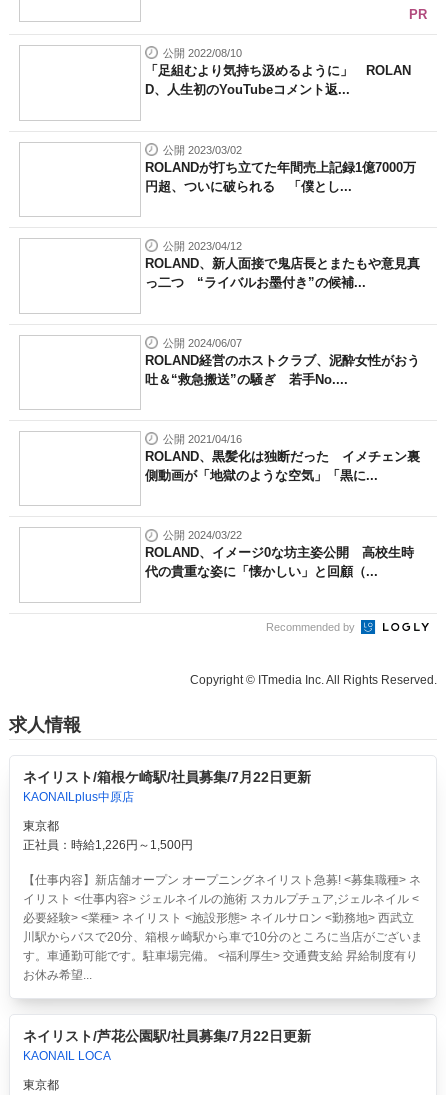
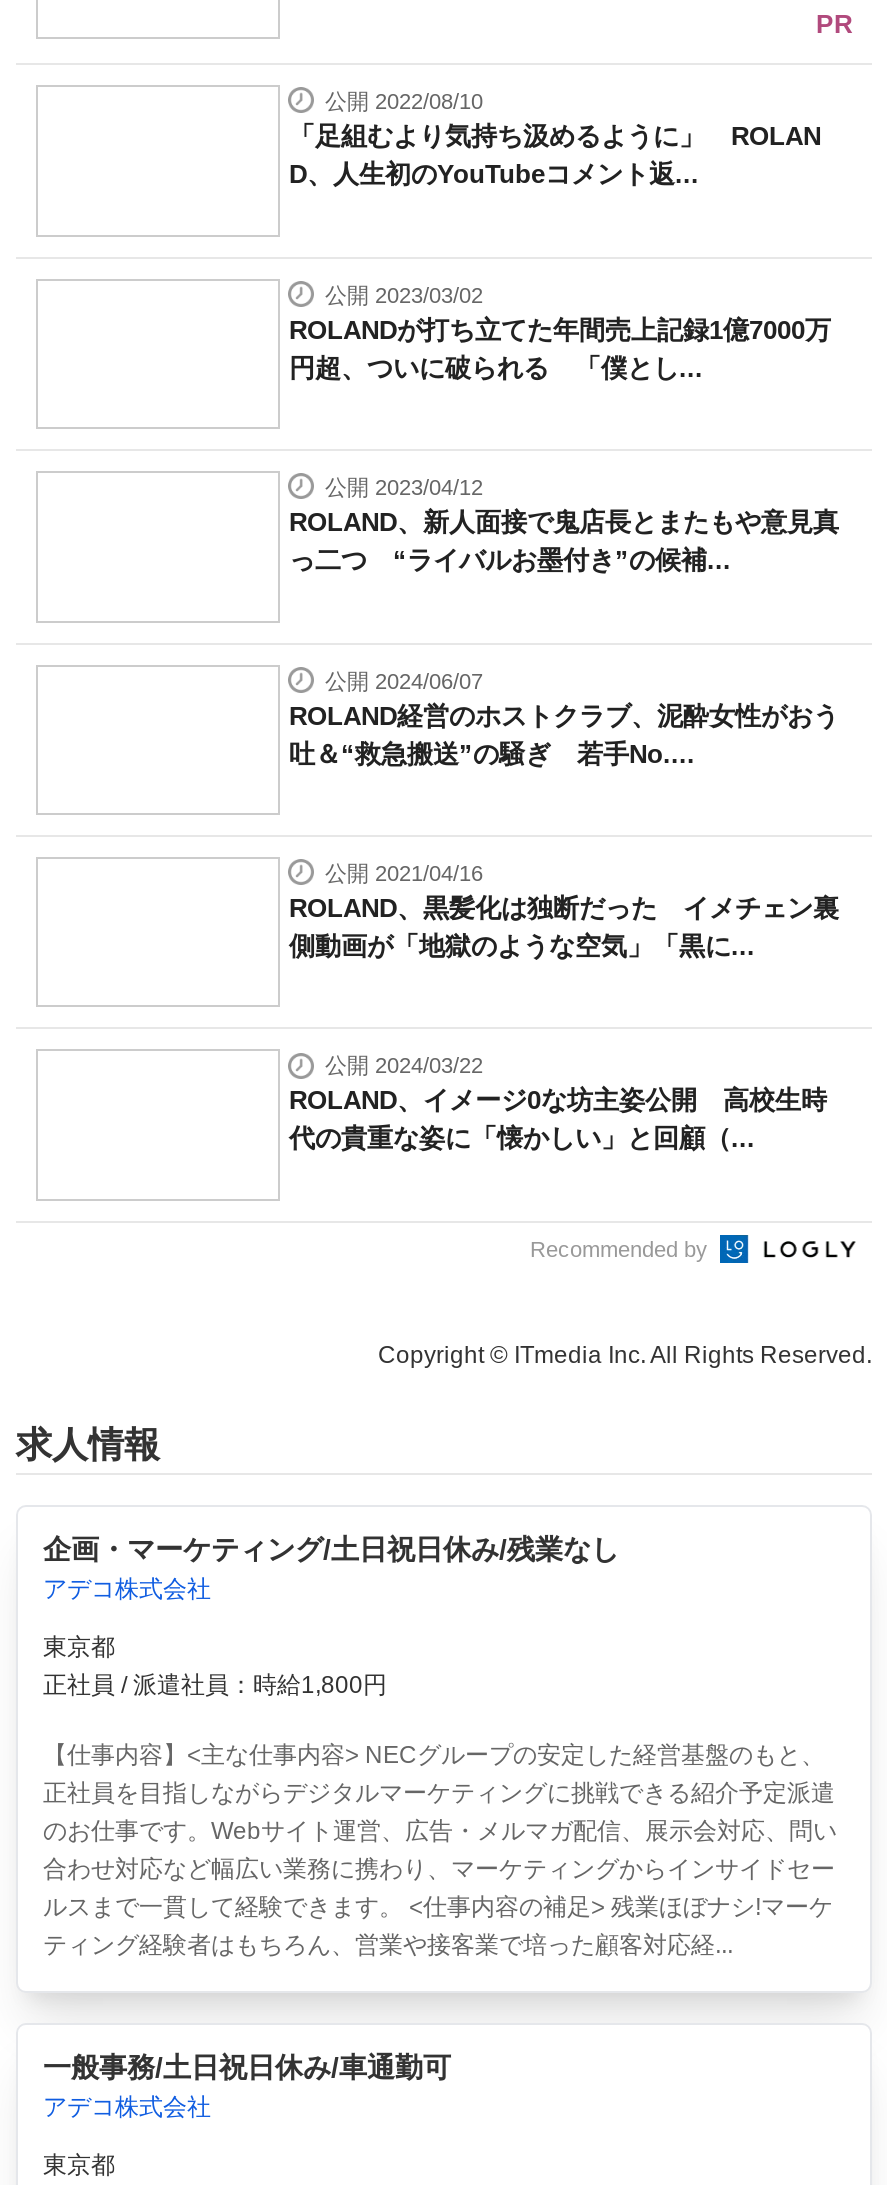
[22,769,310,804] ネイリスト/箱根ケ崎駅/社員募集/7月22日更新 | KAONAILplus中原店 -> [43,1534,619,1604] 企画・マーケティング/土日祝日休み/残業なし | アデコ株式会社
[22,838,192,852] 正社員：時給1,226円～1,500円 -> [43,1672,387,1700] 正社員 / 派遣社員：時給1,800円
[22,873,422,982] 【仕事内容】新店舗オープン オープニングネイリスト急募! <募集職種> ネ | イリスト <仕事内容> ジェルネイルの施術 スカルプチュア,ジェルネイル < | 必要経験> <業種> ネイリスト <施設形態> ネイルサロン <勤務地> 西武立 | 川駅からバスで20分、箱根ヶ崎駅から車で10分のところに当店がございま | す。車通勤可能です。駐車場完備。 <福利厚生> 交通費支給 昇給制度有り | お休み希望... -> [43,1742,837,1960] 【仕事内容】<主な仕事内容> NECグループの安定した経営基盤のもと、 | 正社員を目指しながらデジタルマーケティングに挑戦できる紹介予定派遣 | のお仕事です。Webサイト運営、広告・メルマガ配信、展示会対応、問い | 合わせ対応など幅広い業務に携わり、マーケティングからインサイドセー | ルスまで一貫して経験できます。 <仕事内容の補足> 残業ほぼナシ!マーケ | ティング経験者はもちろん、営業や接客業で培った顧客対応経...
[22,1028,310,1063] ネイリスト/芦花公園駅/社員募集/7月22日更新 | KAONAIL LOCA -> [43,2052,451,2122] 一般事務/土日祝日休み/車通勤可 | アデコ株式会社

